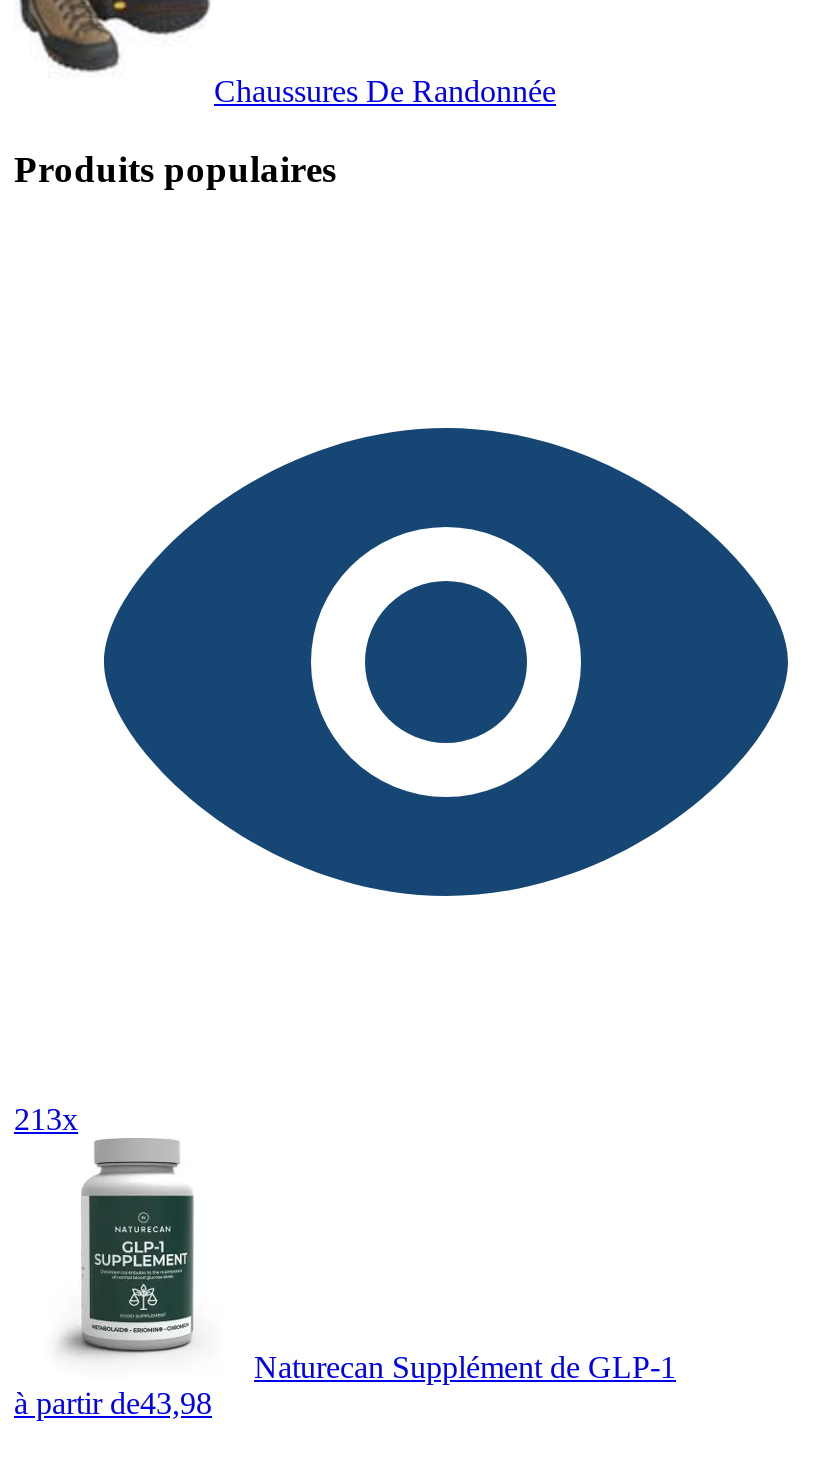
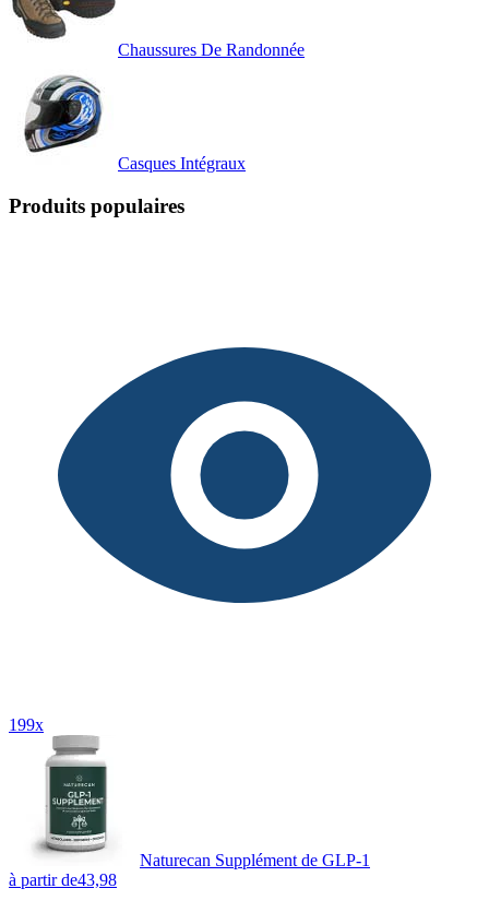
none -> [23,74,246,173] [image] | Casques Intégraux
[14,1101,78,1135] 213x -> [9,715,44,734] 199x

